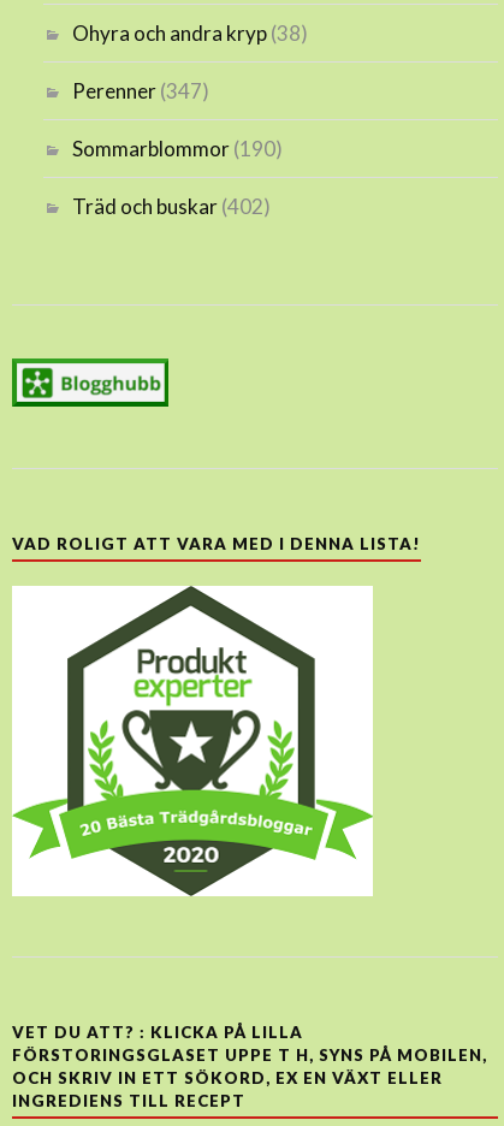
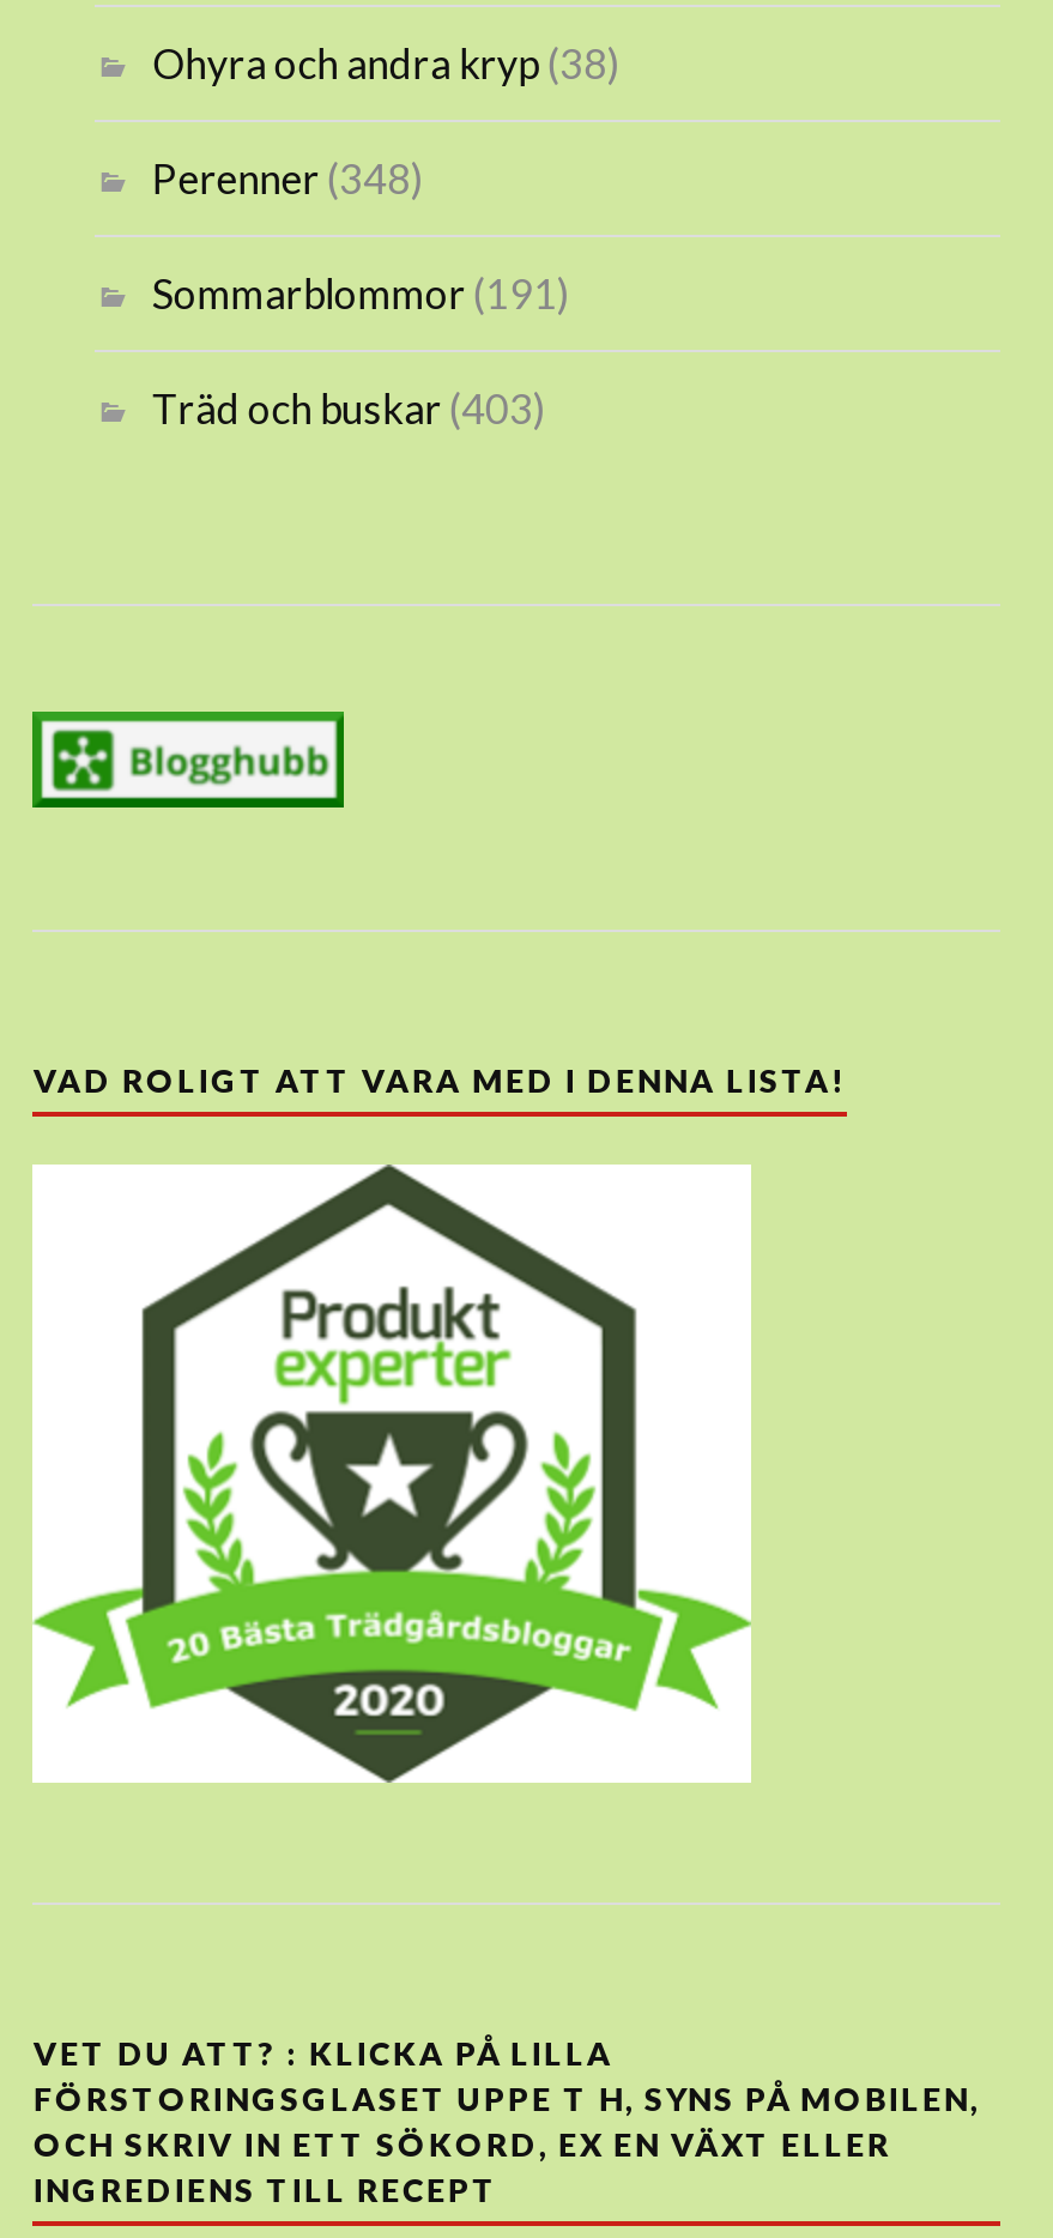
[72,78,209,103] Perenner (347) -> [152,153,425,204] Perenner (348)
[72,136,283,161] Sommarblommor (190) -> [152,268,571,319] Sommarblommor (191)
[72,194,271,219] Träd och buskar (402) -> [152,383,547,434] Träd och buskar (403)

